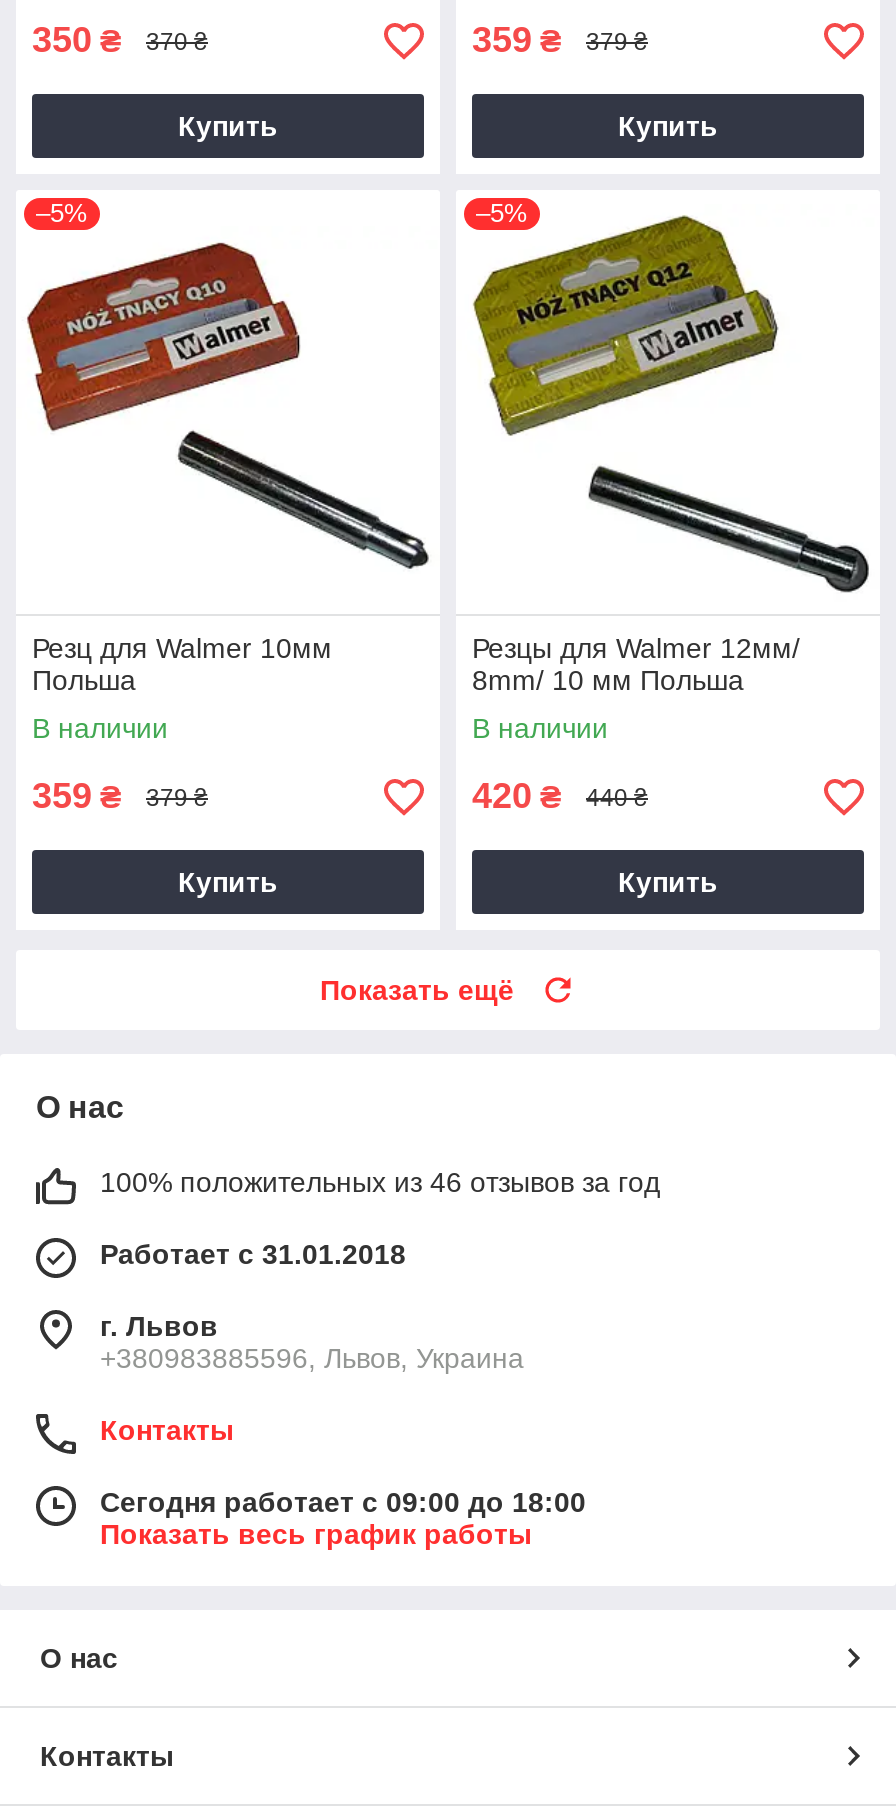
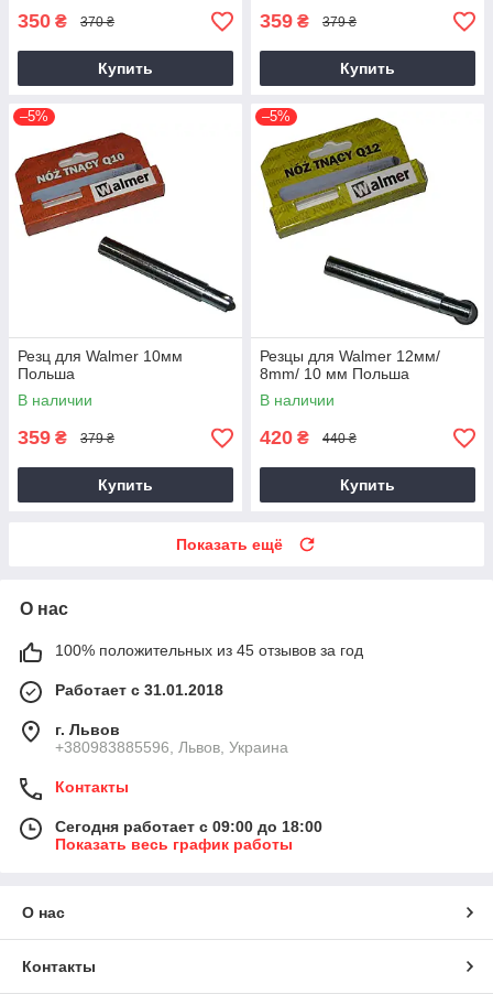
[100,1167,660,1199] 100% положительных из 46 отзывов за год -> [55,642,363,659] 100% положительных из 45 отзывов за год

